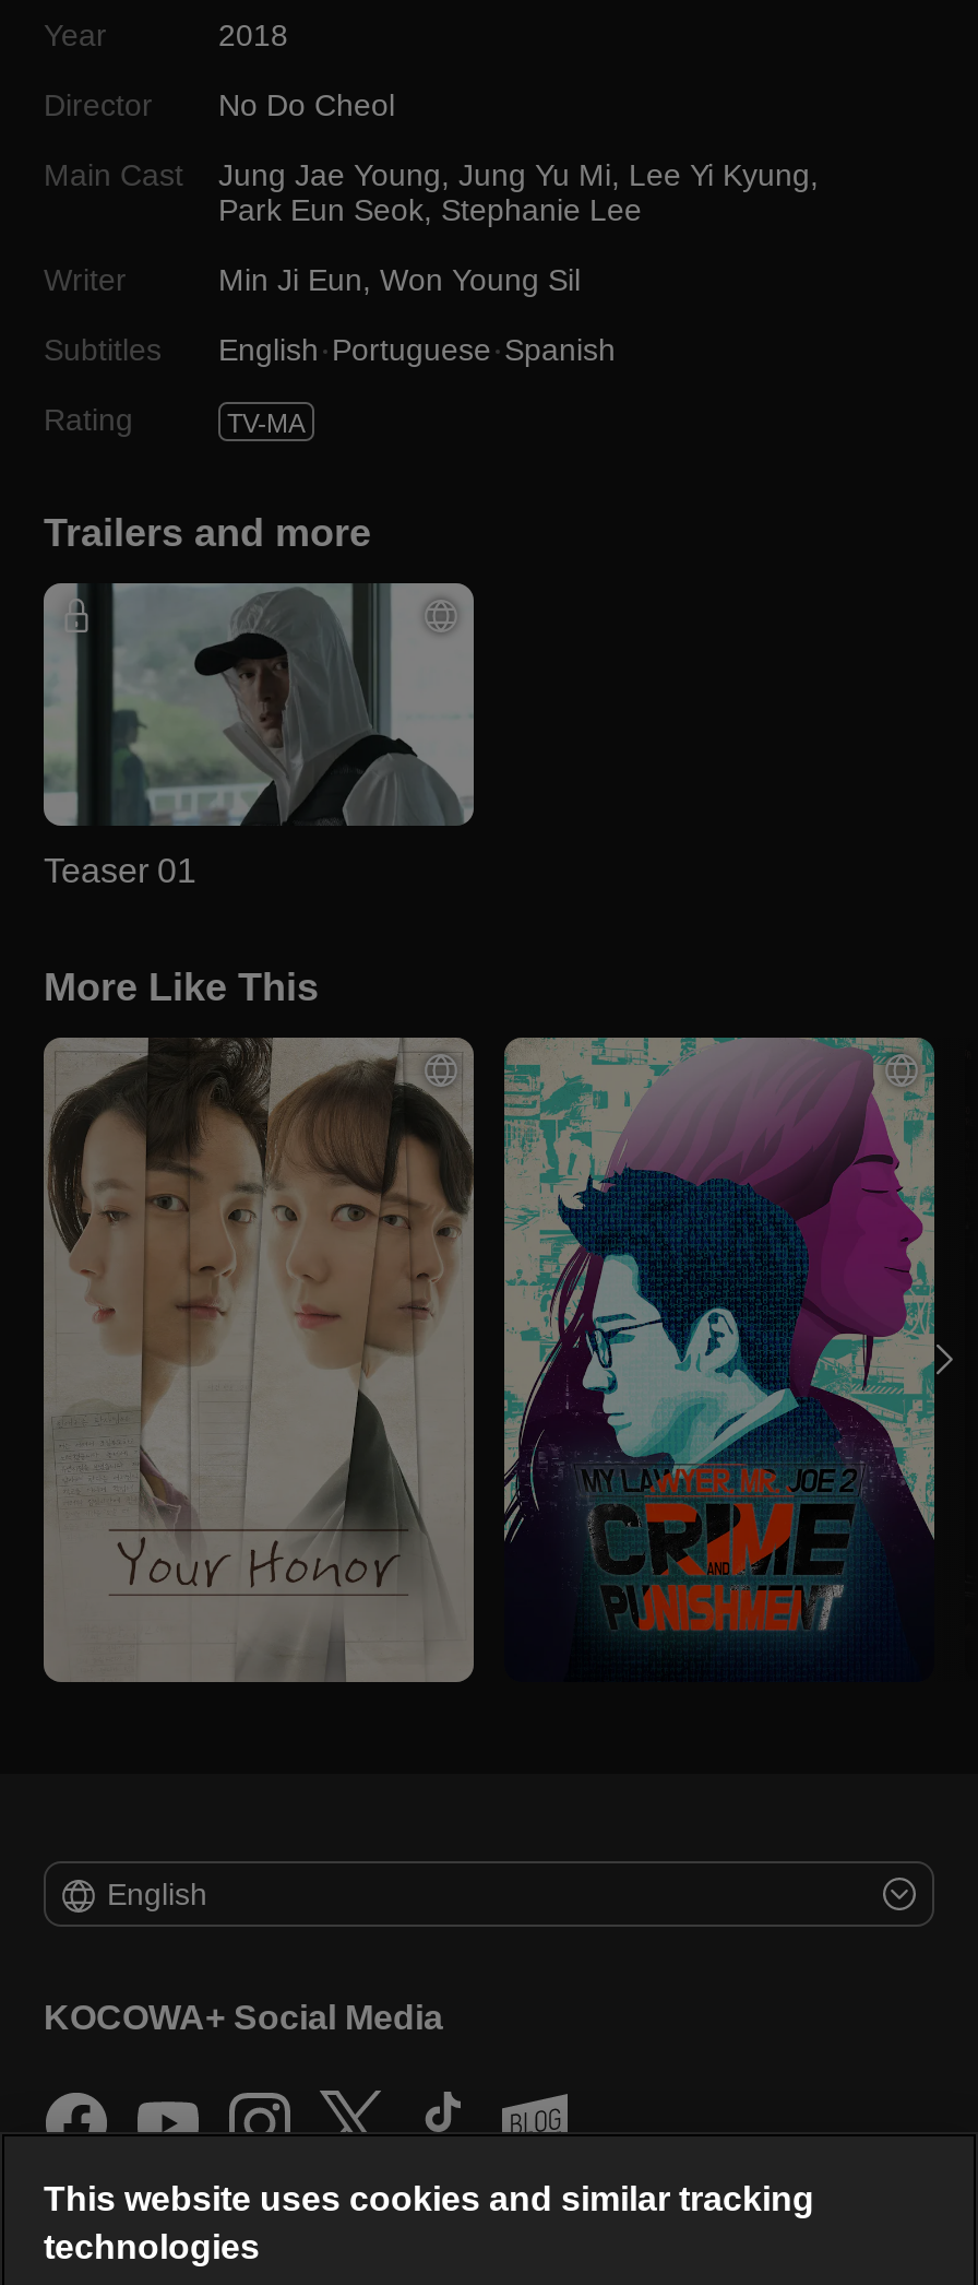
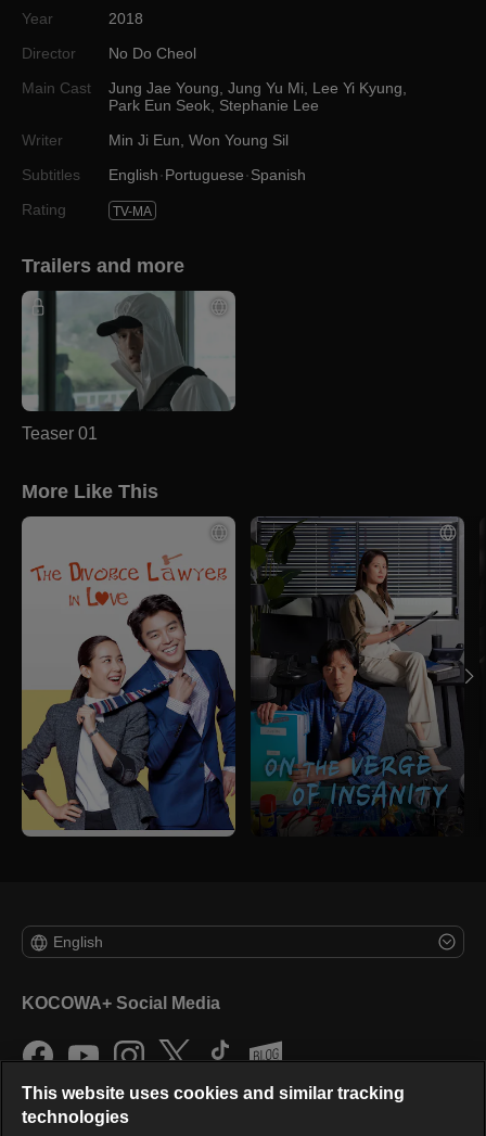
[41,1035,476,1682] [image] -> [22,515,236,835] [image]
[502,1035,937,1680] [image] -> [251,516,465,835] [image]

